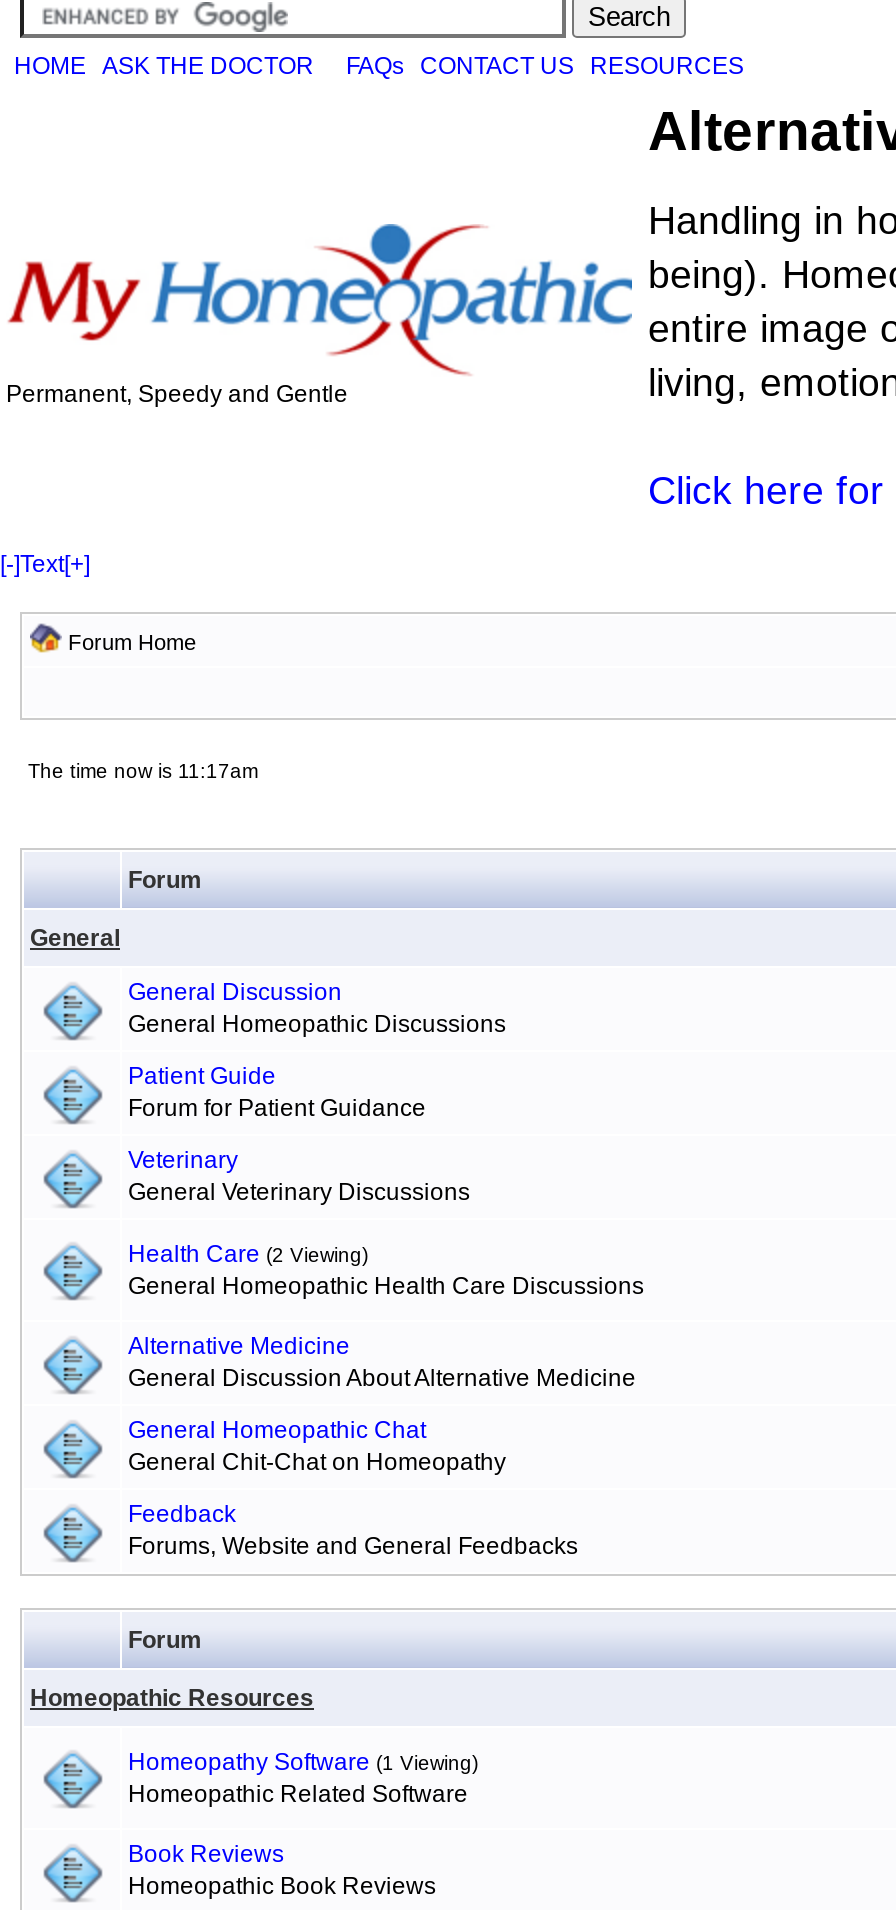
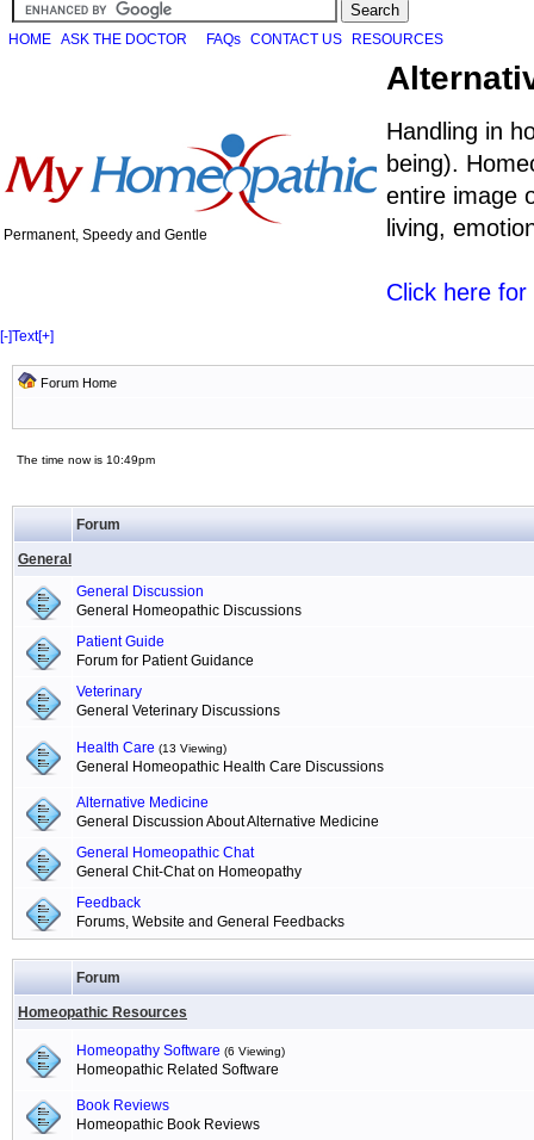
[28,760,258,782] The time now is 11:17am -> [17,453,155,466] The time now is 10:49pm
[128,1240,368,1268] Health Care (2 Viewing) -> [76,739,226,756] Health Care (13 Viewing)
[128,1748,478,1776] Homeopathy Software (1 Viewing) -> [76,1042,285,1059] Homeopathy Software (6 Viewing)

